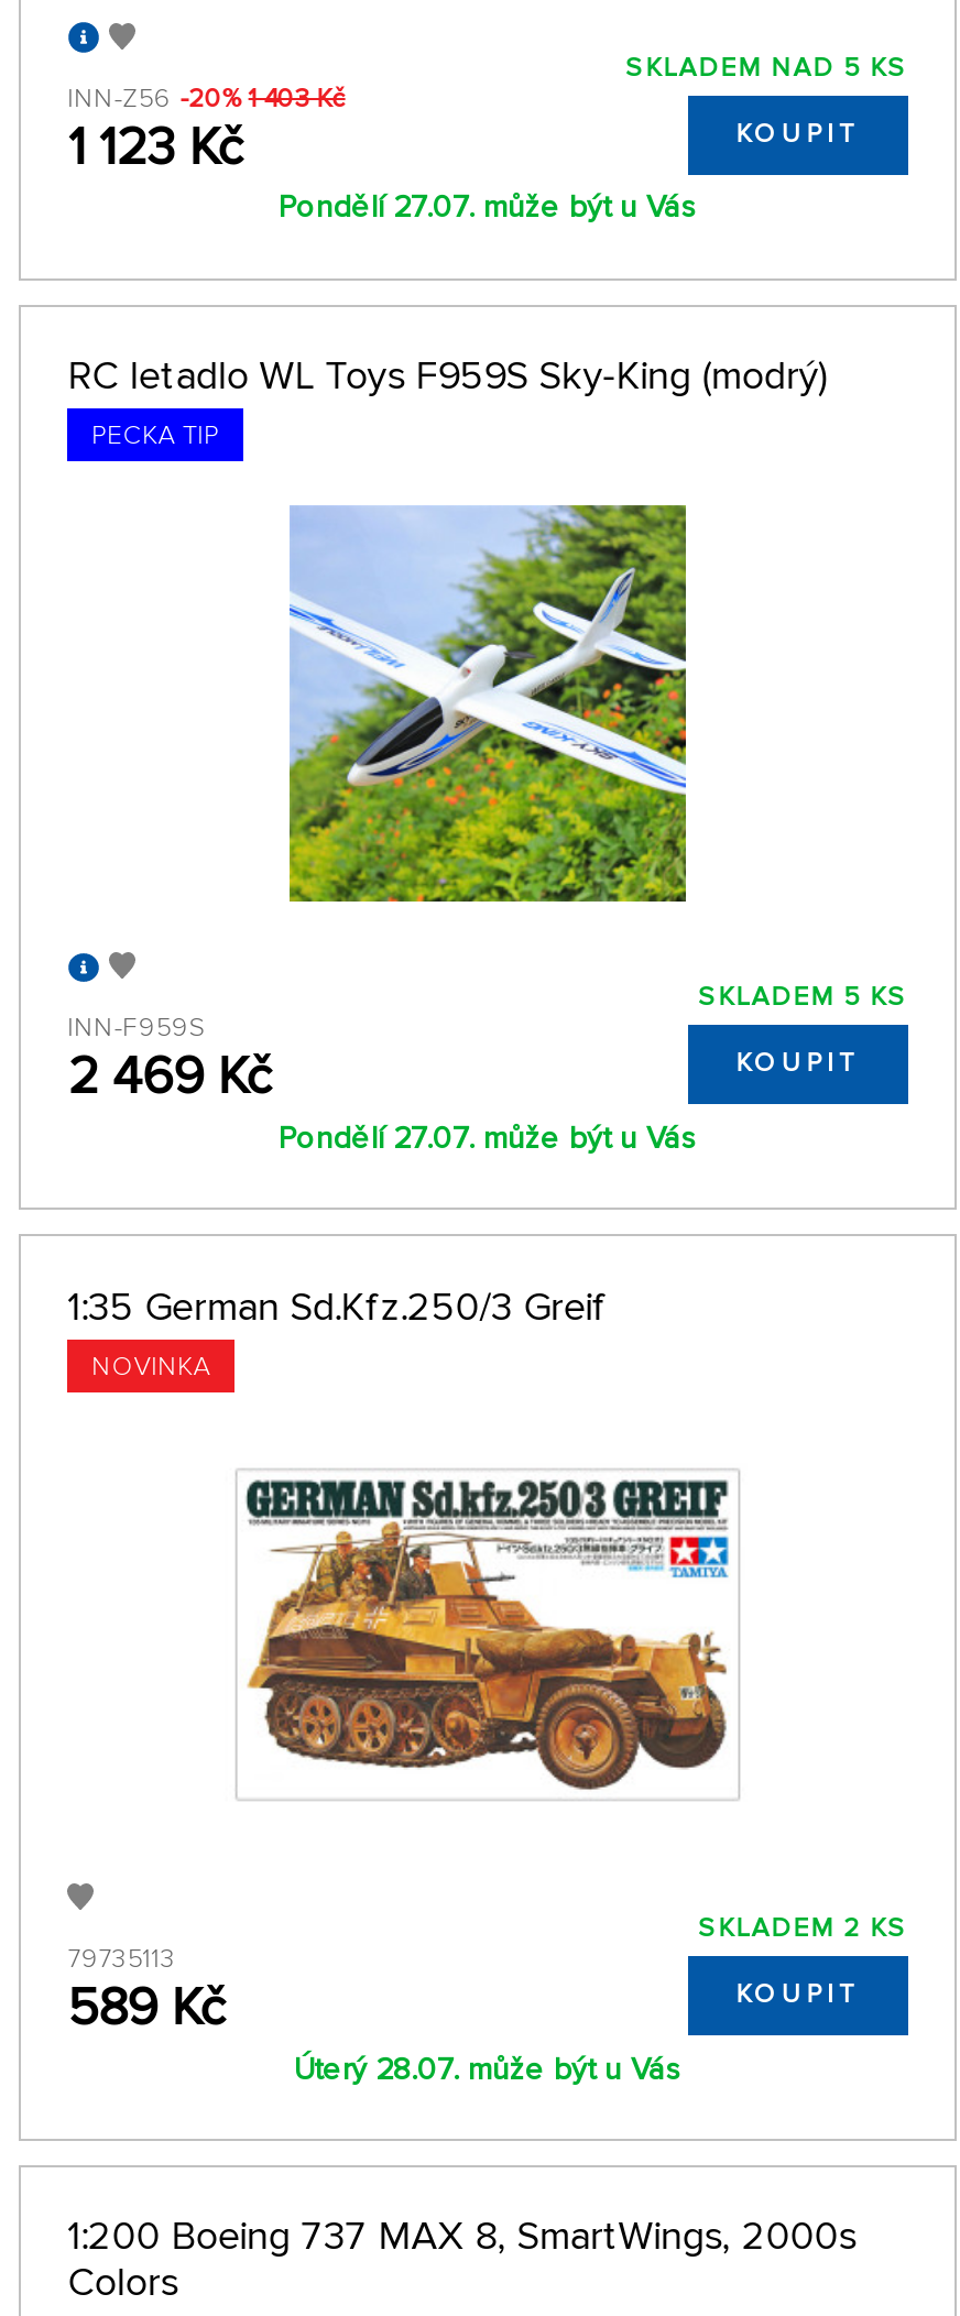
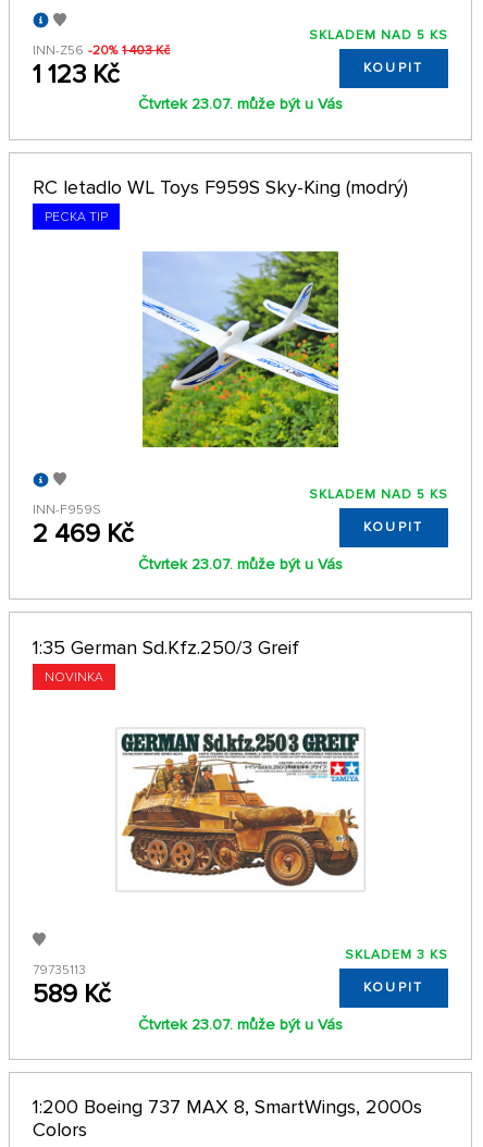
[279,189,697,226] Pondělí 27.07. může být u Vás -> [138,95,343,114] Čtvrtek 23.07. může být u Vás
[698,981,908,1014] SKLADEM 5 KS -> [309,487,448,503] SKLADEM NAD 5 KS
[279,1119,697,1157] Pondělí 27.07. může být u Vás -> [138,555,343,573] Čtvrtek 23.07. může být u Vás
[698,1912,908,1945] SKLADEM 2 KS -> [345,947,448,963] SKLADEM 3 KS
[294,2050,681,2087] Úterý 28.07. může být u Vás -> [138,1015,343,1033] Čtvrtek 23.07. může být u Vás

